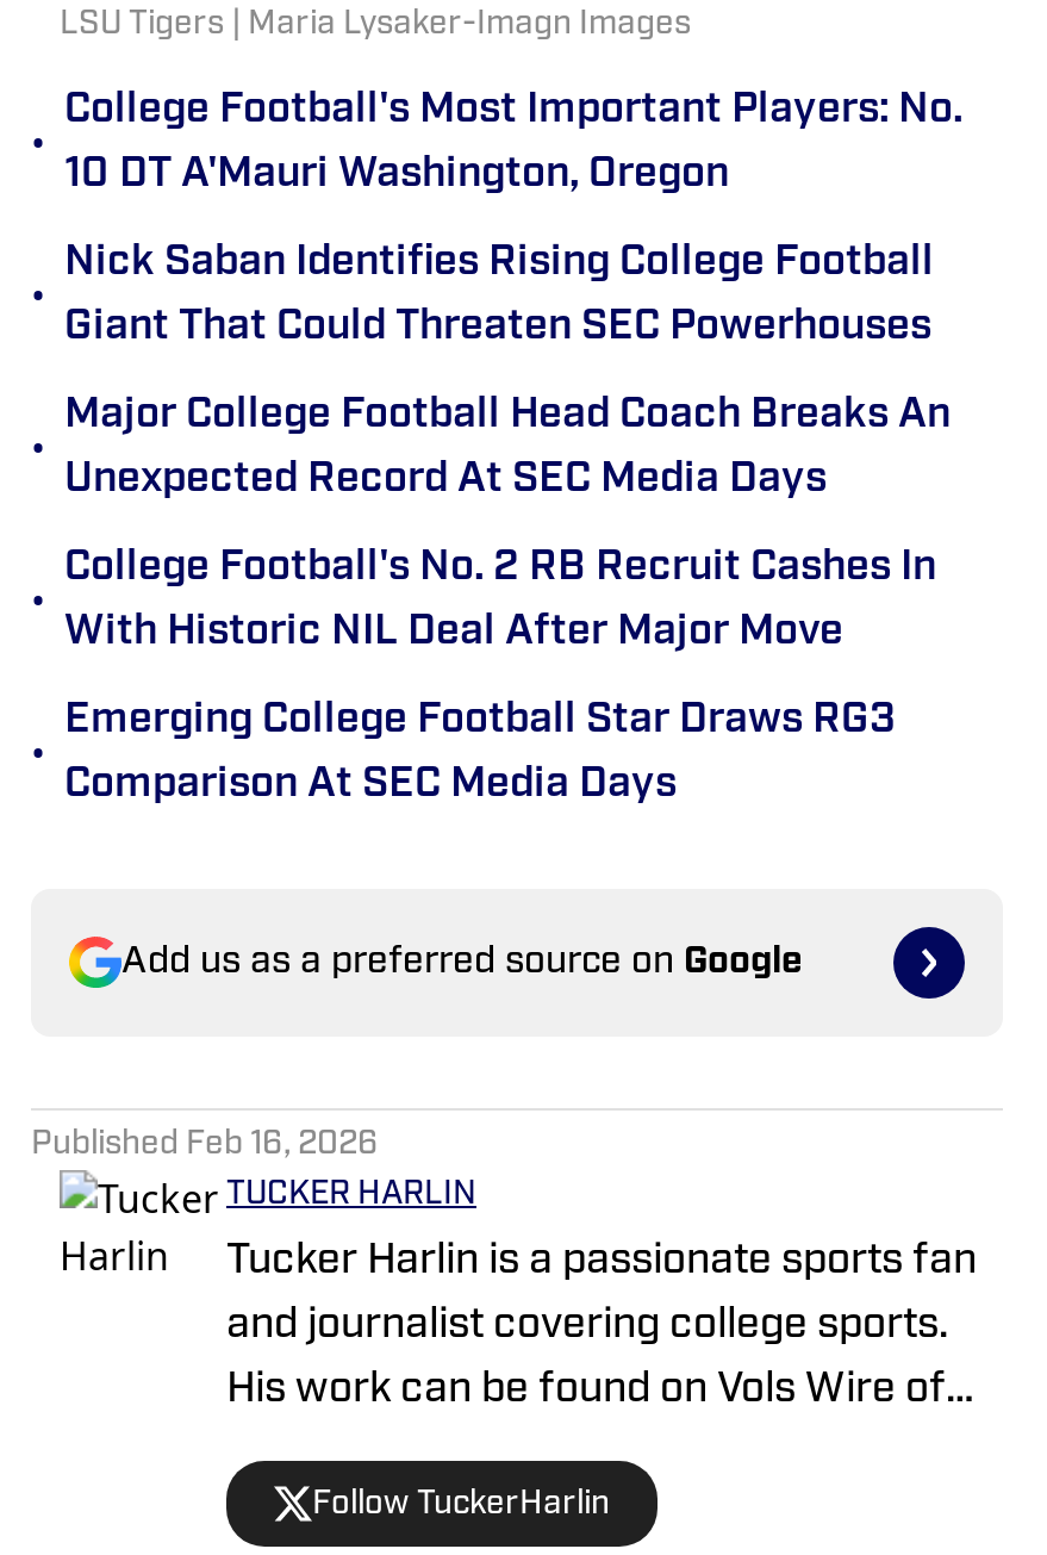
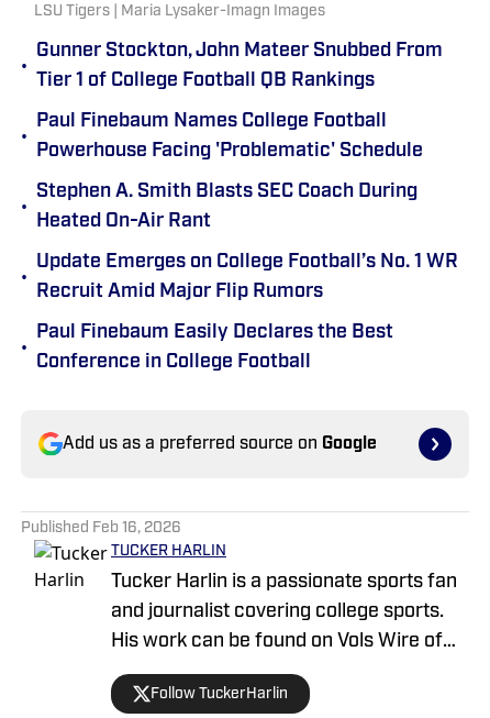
[64,88,962,198] College Football's Most Important Players: No. | 10 DT A'Mauri Washington, Oregon -> [36,41,443,91] Gunner Stockton, John Mateer Snubbed From | Tier 1 of College Football QB Rankings
[64,241,934,350] Nick Saban Identifies Rising College Football | Giant That Could Threaten SEC Powerhouses -> [36,111,423,162] Paul Finebaum Names College Football | Powerhouse Facing 'Problematic' Schedule
[64,393,951,503] Major College Football Head Coach Breaks An | Unexpected Record At SEC Media Days -> [36,181,417,232] Stephen A. Smith Blasts SEC Coach During | Heated On-Air Rant
[64,546,936,655] College Football's No. 2 RB Recruit Cashes In | With Historic NIL Deal After Major Move -> [36,252,458,302] Update Emerges on College Football’s No. 1 WR | Recruit Amid Major Flip Rumors
[64,698,896,808] Emerging College Football Star Draws RG3 | Comparison At SEC Media Days -> [36,322,393,373] Paul Finebaum Easily Declares the Best | Conference in College Football

